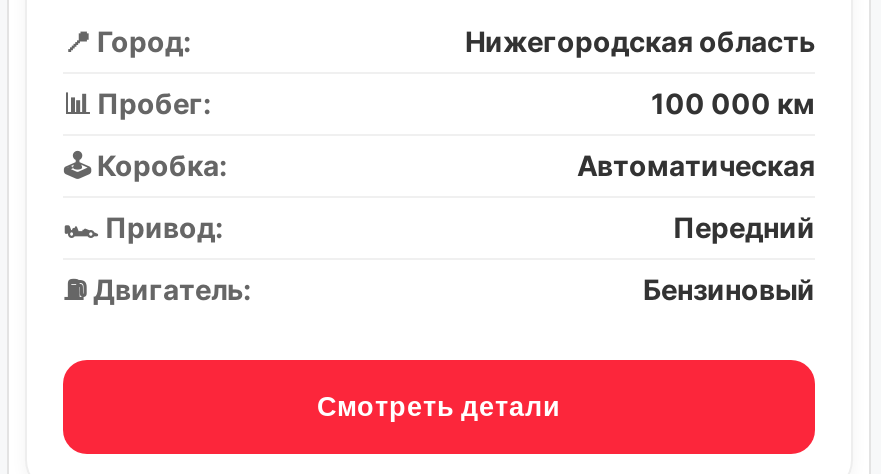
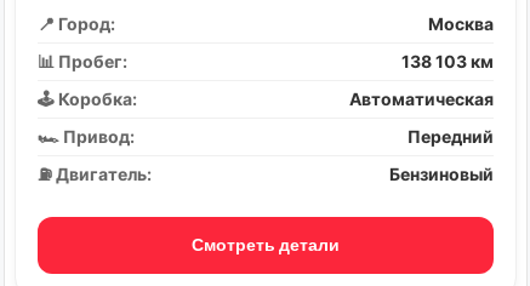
[465,25,815,59] Нижегородская область -> [428,14,494,34] Москва
[651,87,815,121] 100 000 км -> [401,51,494,72] 138 103 км

